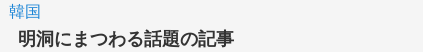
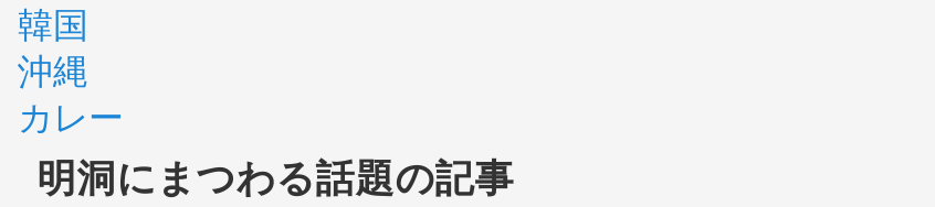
none -> [18,54,124,137] 沖縄 | カレー

